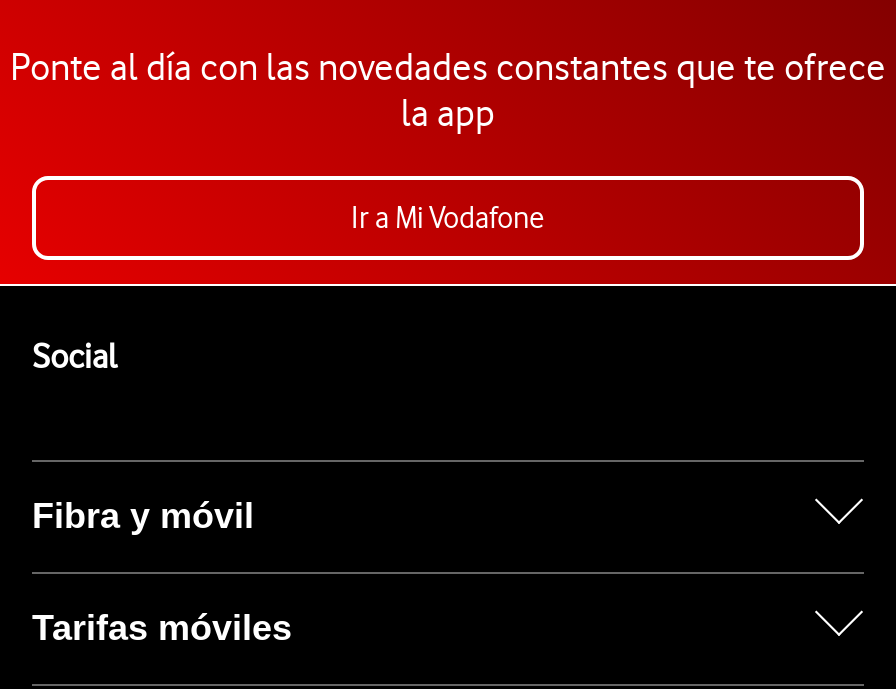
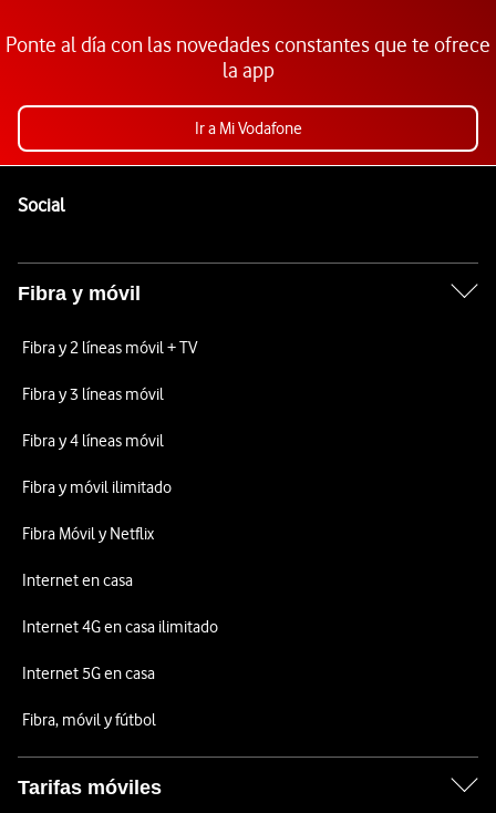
none -> [22,338,218,730] Fibra y 2 líneas móvil + TV | Fibra y 3 líneas móvil | Fibra y 4 líneas móvil | Fibra y móvil ilimitado | Fibra Móvil y Netflix | Internet en casa | Internet 4G en casa ilimitado | Internet 5G en casa | Fibra, móvil y fútbol

